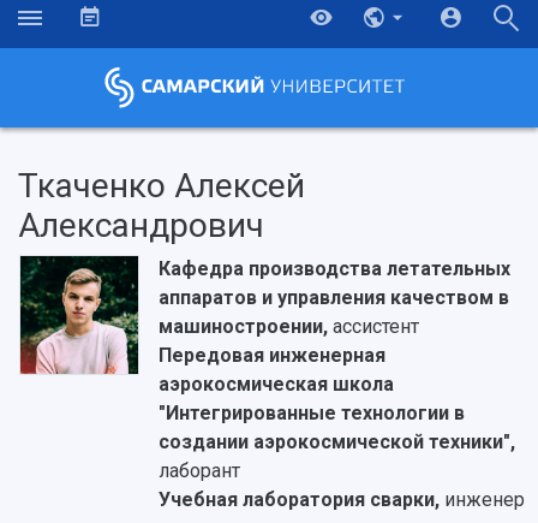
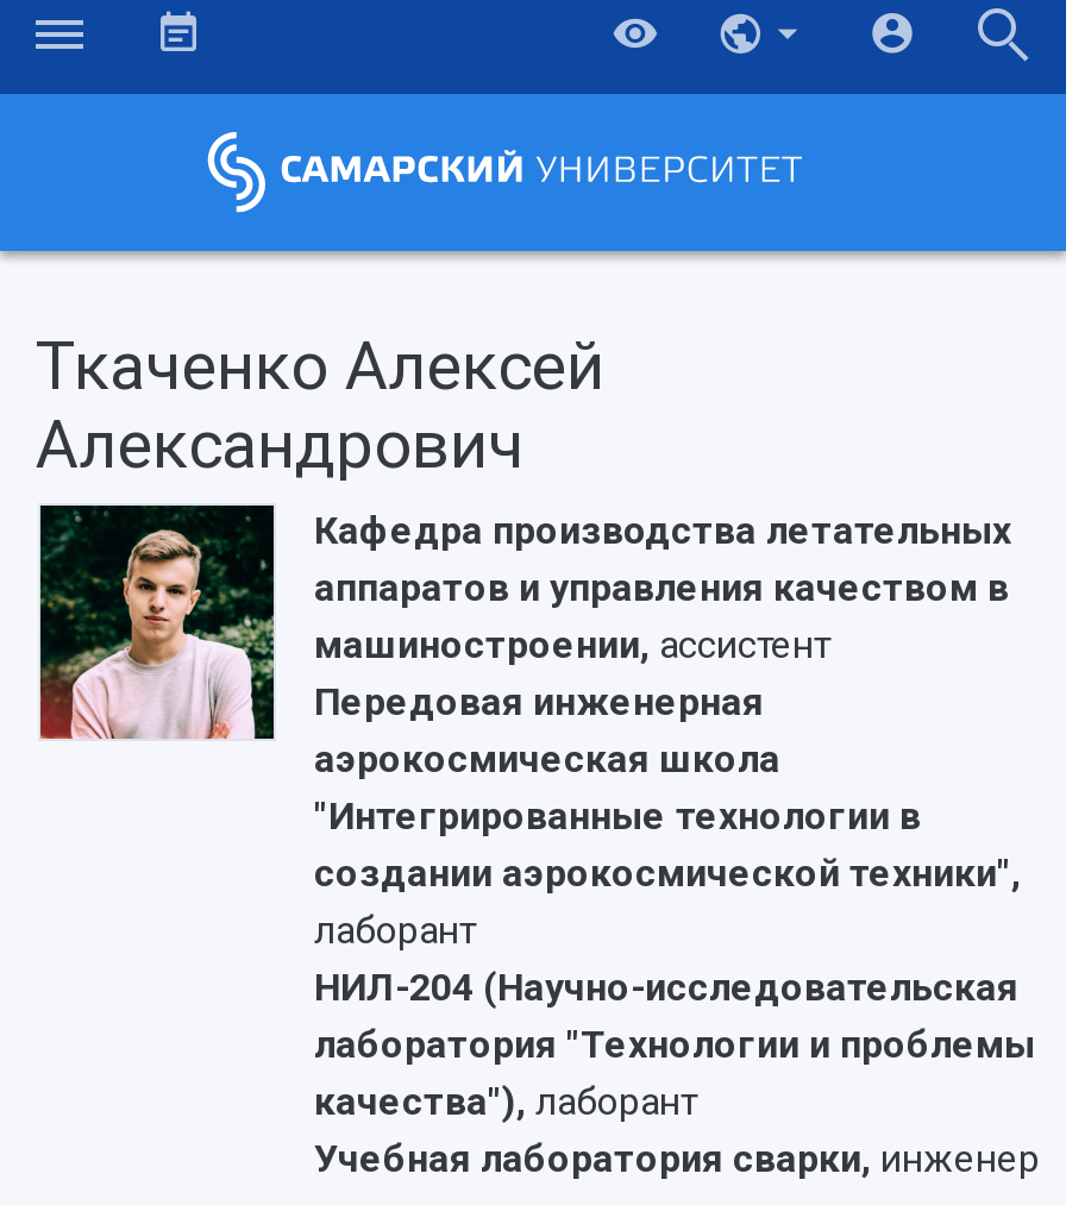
none -> [314,965,1035,1125] НИЛ-204 (Научно-исследовательская | лаборатория "Технологии и проблемы | качества"), лаборант

